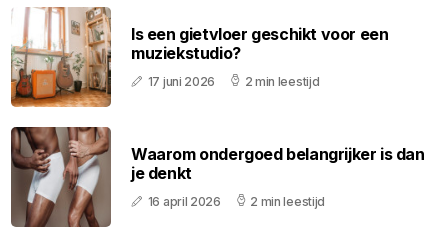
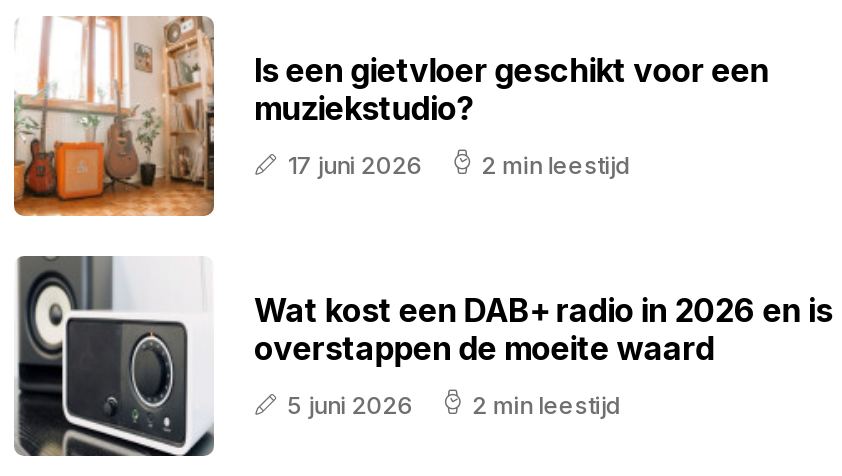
[10,126,425,228] [image] | Waarom ondergoed belangrijker is dan | je denkt -> [14,256,832,458] [image] | Wat kost een DAB+ radio in 2026 en is | overstappen de moeite waard
[148,194,325,209] 16 april 2026 2 min leestijd -> [287,391,621,421] 5 juni 2026 2 min leestijd

